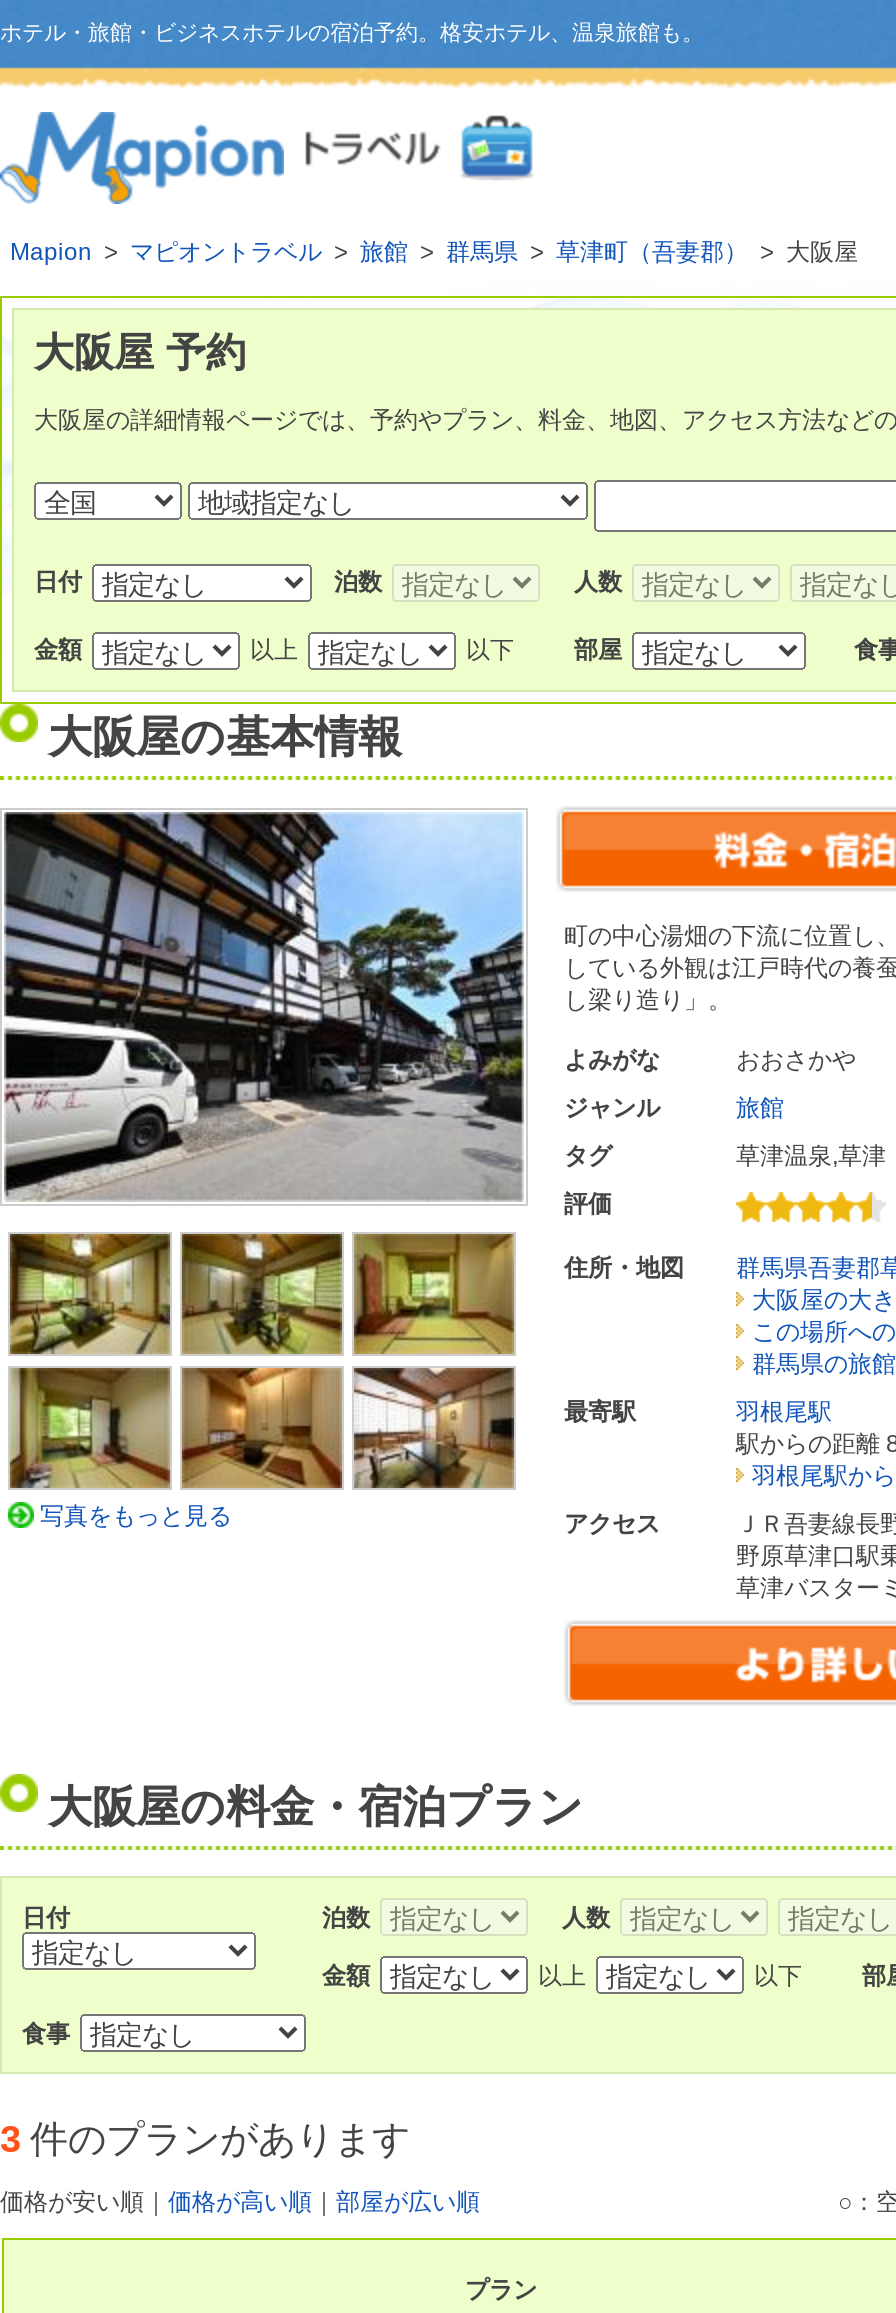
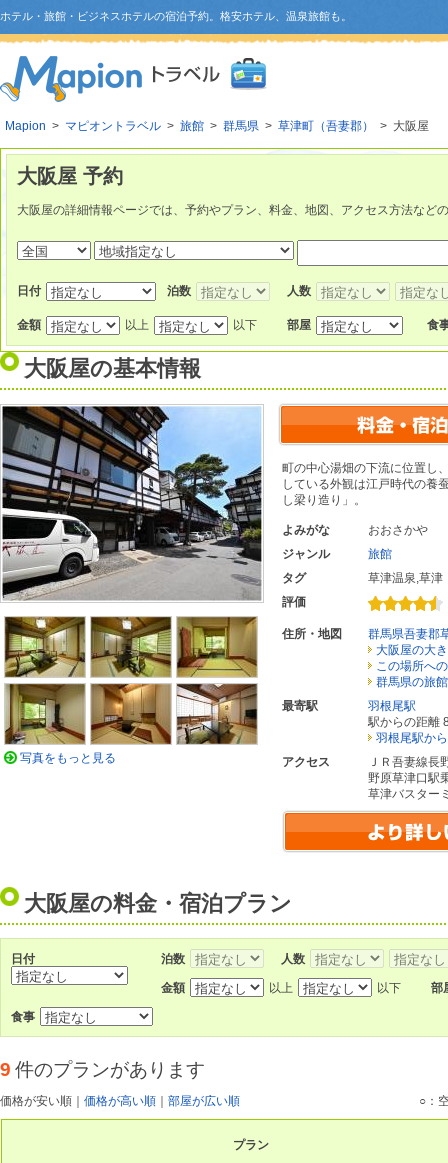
[0,2118,410,2160] 3 件のプランがあります -> [0,1059,205,1080] 9 件のプランがあります

